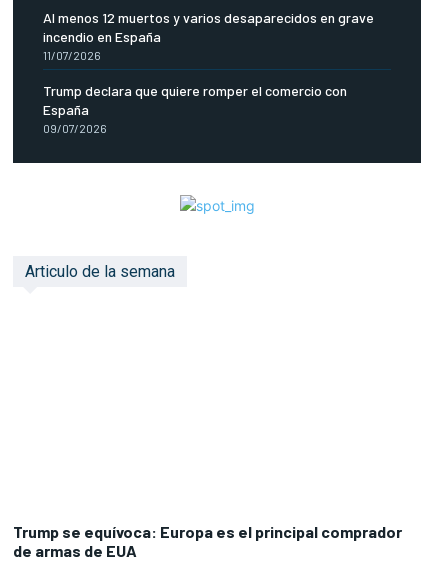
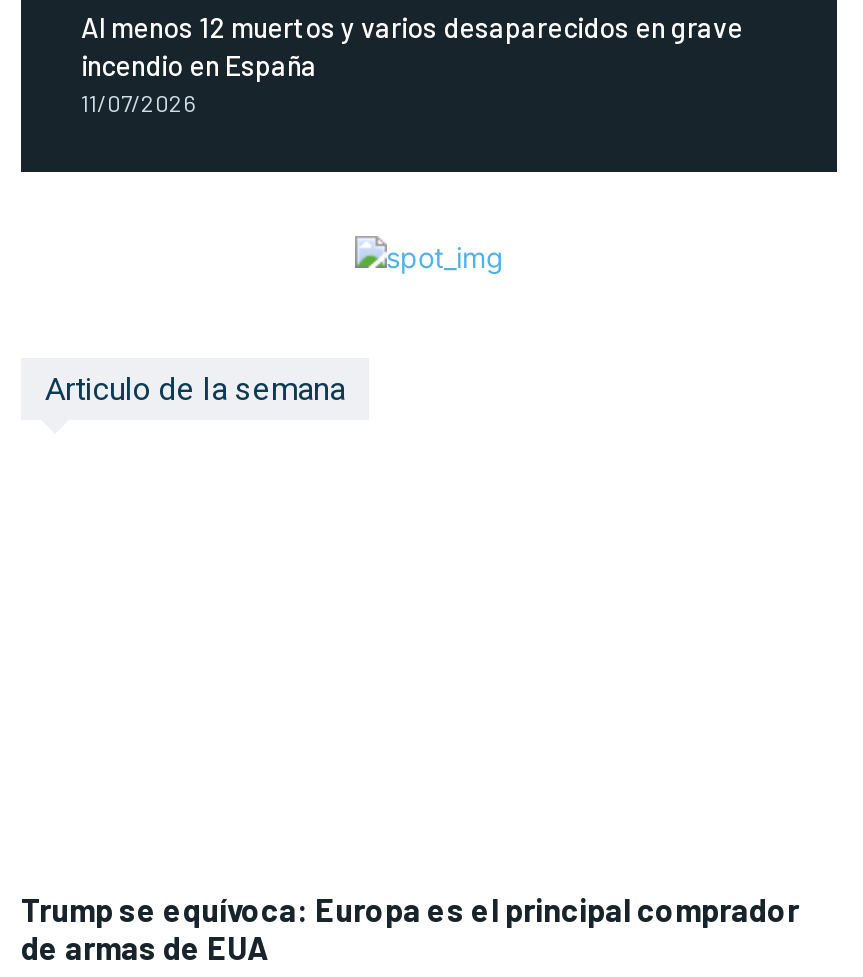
[43,82,347,135] Trump declara que quiere romper el comercio con | España | 09/07/2026 -> none

